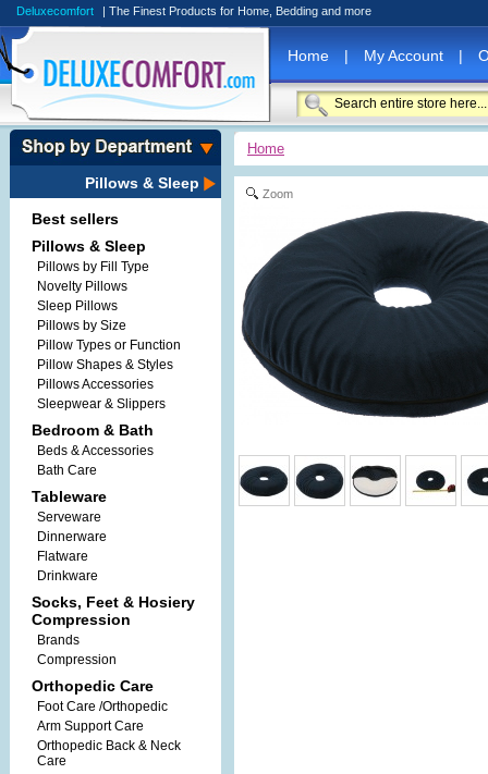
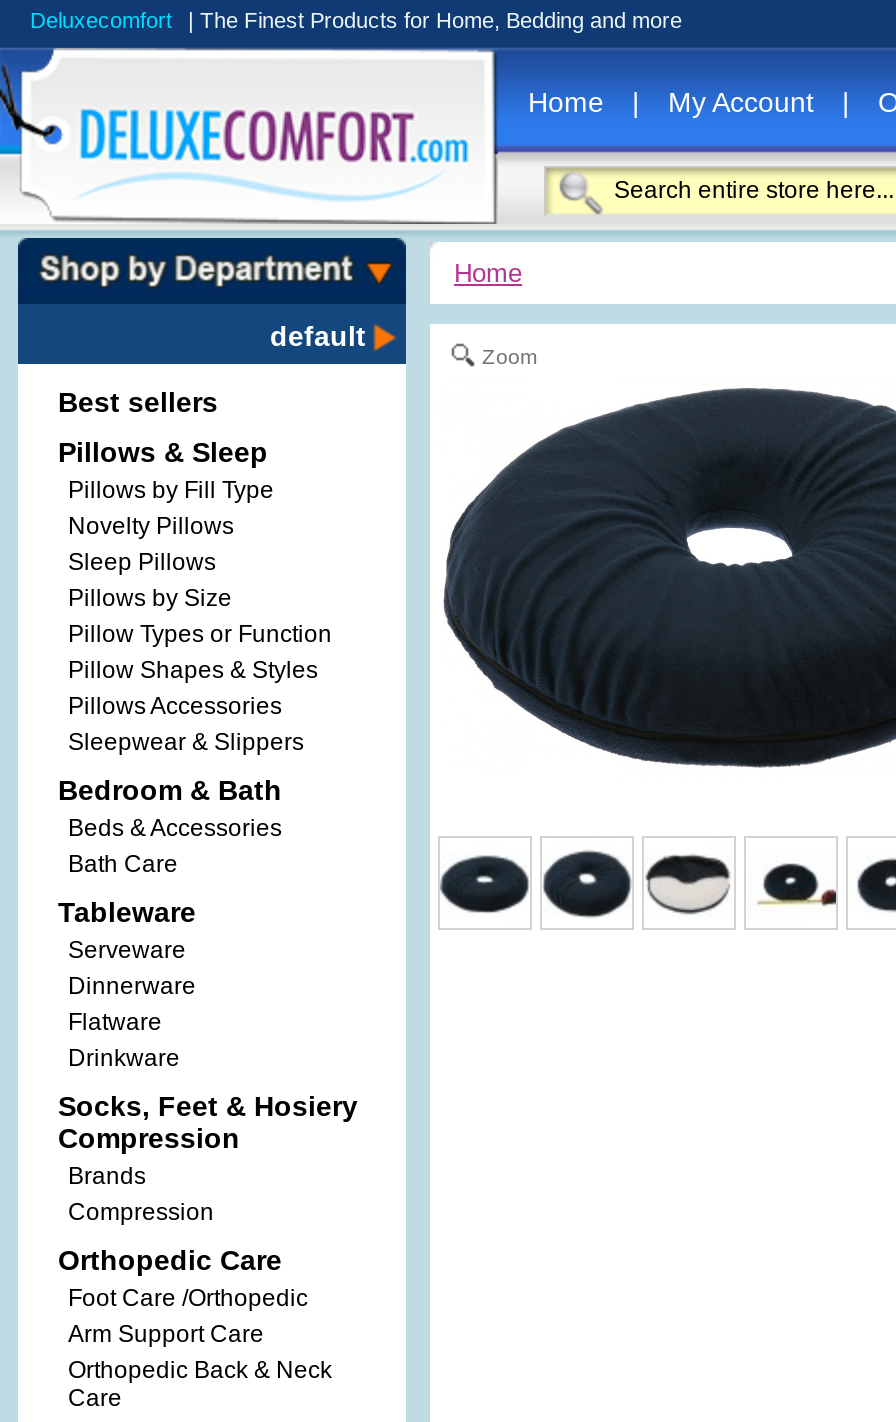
[85,174,199,192] Pillows & Sleep -> [270,320,366,352] default

